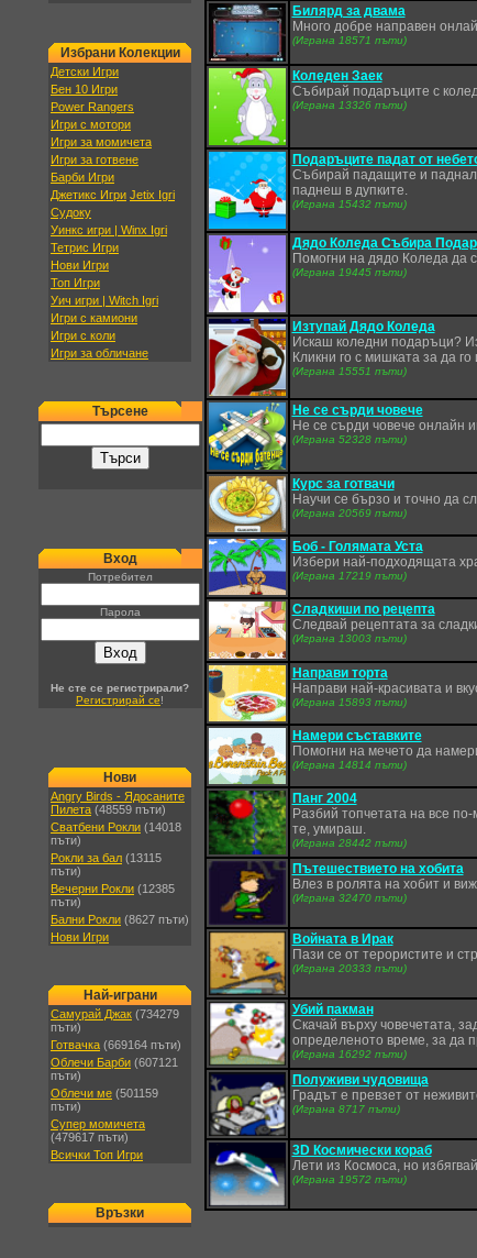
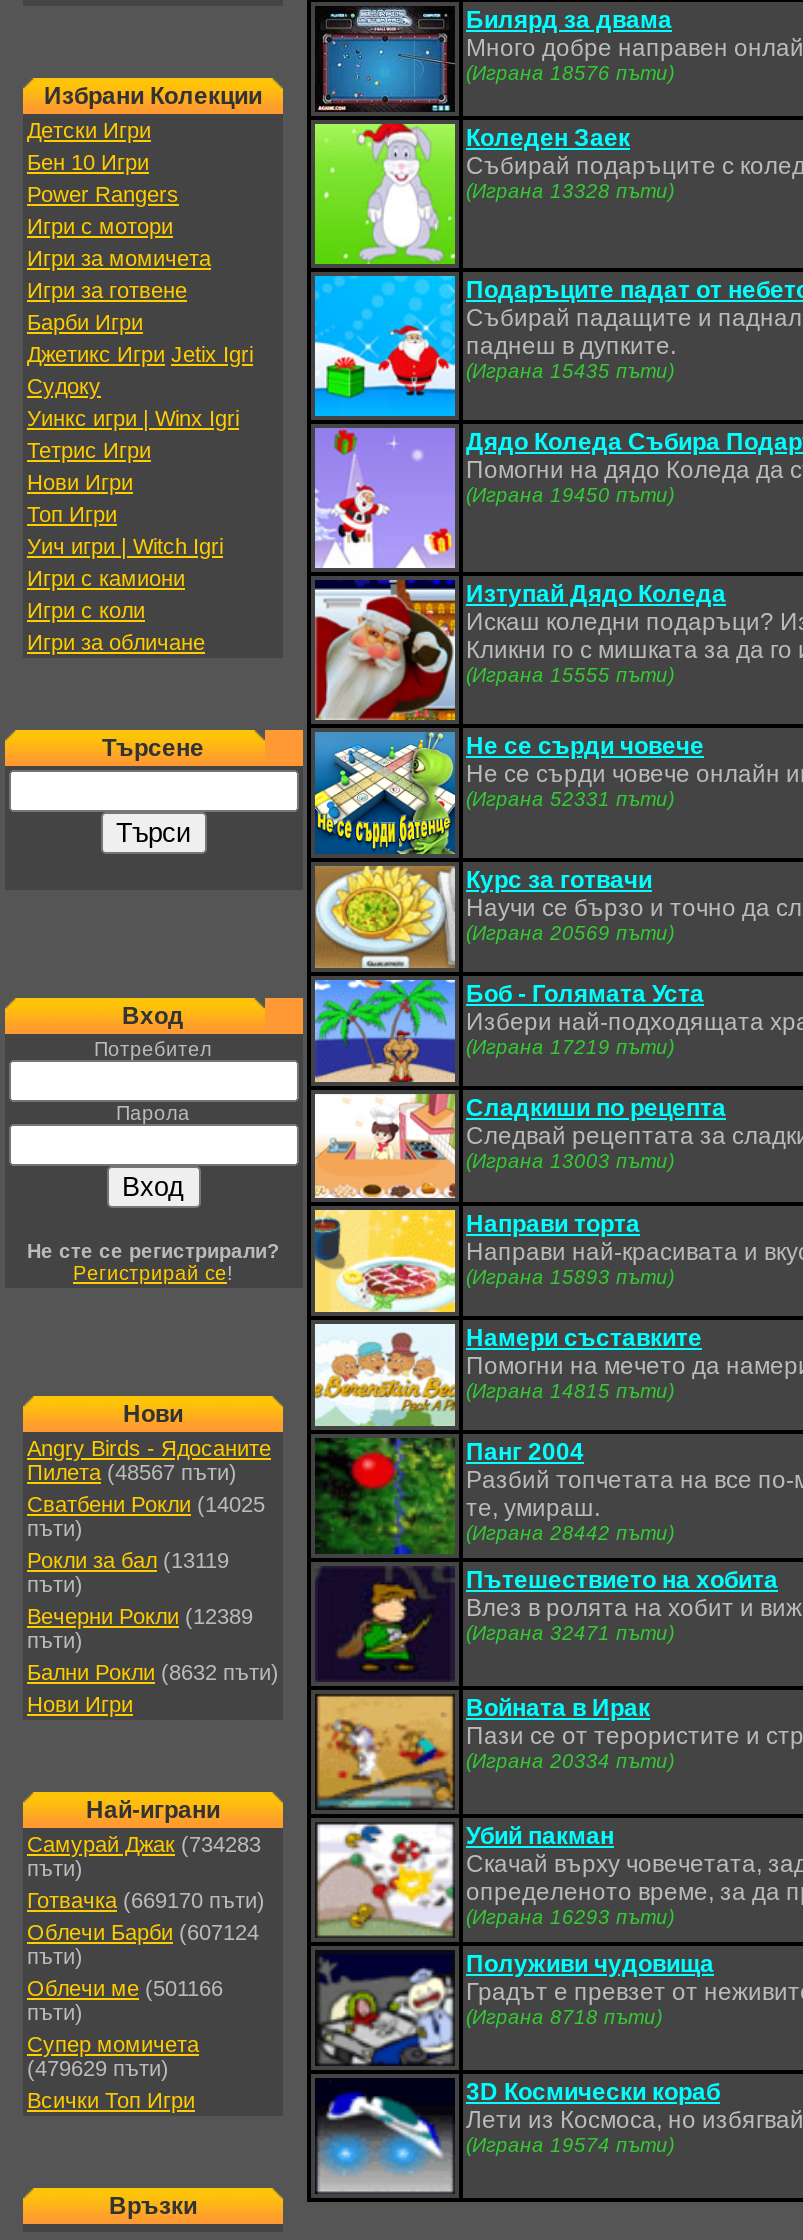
[292,34,406,46] (Играна 18571 пъти) -> [466,62,674,84] (Играна 18576 пъти)
[292,99,406,111] (Играна 13326 пъти) -> [466,180,674,202] (Играна 13328 пъти)
[292,198,406,210] (Играна 15432 пъти) -> [466,360,674,382] (Играна 15435 пъти)
[292,266,406,278] (Играна 19445 пъти) -> [466,484,674,506] (Играна 19450 пъти)
[292,365,406,377] (Играна 15551 пъти) -> [466,664,674,686] (Играна 15555 пъти)
[292,433,406,445] (Играна 52328 пъти) -> [466,788,674,810] (Играна 52331 пъти)
[292,759,406,771] (Играна 14814 пъти) -> [466,1380,674,1402] (Играна 14815 пъти)
[51,803,166,816] Пилета(48559 пъти) -> [27,1460,237,1484] Пилета(48567 пъти)
[51,820,181,834] Сватбени Рокли (14018 -> [27,1492,265,1516] Сватбени Рокли (14025
[51,851,162,864] Рокли за бал (13115 -> [27,1548,229,1572] Рокли за бал (13119
[51,882,175,895] Вечерни Рокли (12385 -> [27,1604,253,1628] Вечерни Рокли (12389
[292,892,406,904] (Играна 32470 пъти) -> [466,1622,674,1644] (Играна 32471 пъти)
[51,913,189,926] Бални Рокли (8627 пъти) -> [27,1660,279,1684] Бални Рокли (8632 пъти)
[292,962,406,974] (Играна 20333 пъти) -> [466,1750,674,1772] (Играна 20334 пъти)
[51,1007,179,1020] Самурай Джак (734279 -> [27,1832,261,1856] Самурай Джак (734283
[51,1038,181,1051] Готвачка (669164 пъти) -> [27,1888,265,1912] Готвачка (669170 пъти)
[292,1048,406,1060] (Играна 16292 пъти) -> [466,1906,674,1928] (Играна 16293 пъти)
[51,1056,178,1069] Облечи Барби (607121 -> [27,1920,259,1944] Облечи Барби (607124
[51,1086,158,1100] Облечи ме (501159 -> [27,1976,223,2000] Облечи ме (501166
[292,1103,400,1115] (Играна 8717 пъти) -> [466,2006,662,2028] (Играна 8718 пъти)
[51,1130,129,1144] (479617 пъти) -> [27,2056,169,2080] (479629 пъти)
[292,1173,406,1185] (Играна 19572 пъти) -> [466,2134,674,2156] (Играна 19574 пъти)

